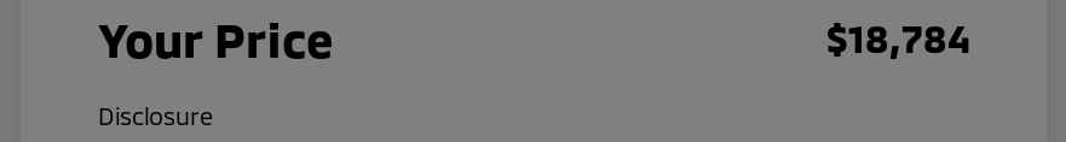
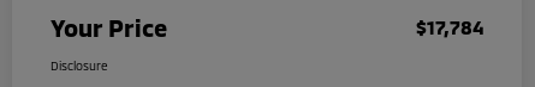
[826,15,969,61] $18,784 -> [416,15,483,38] $17,784

